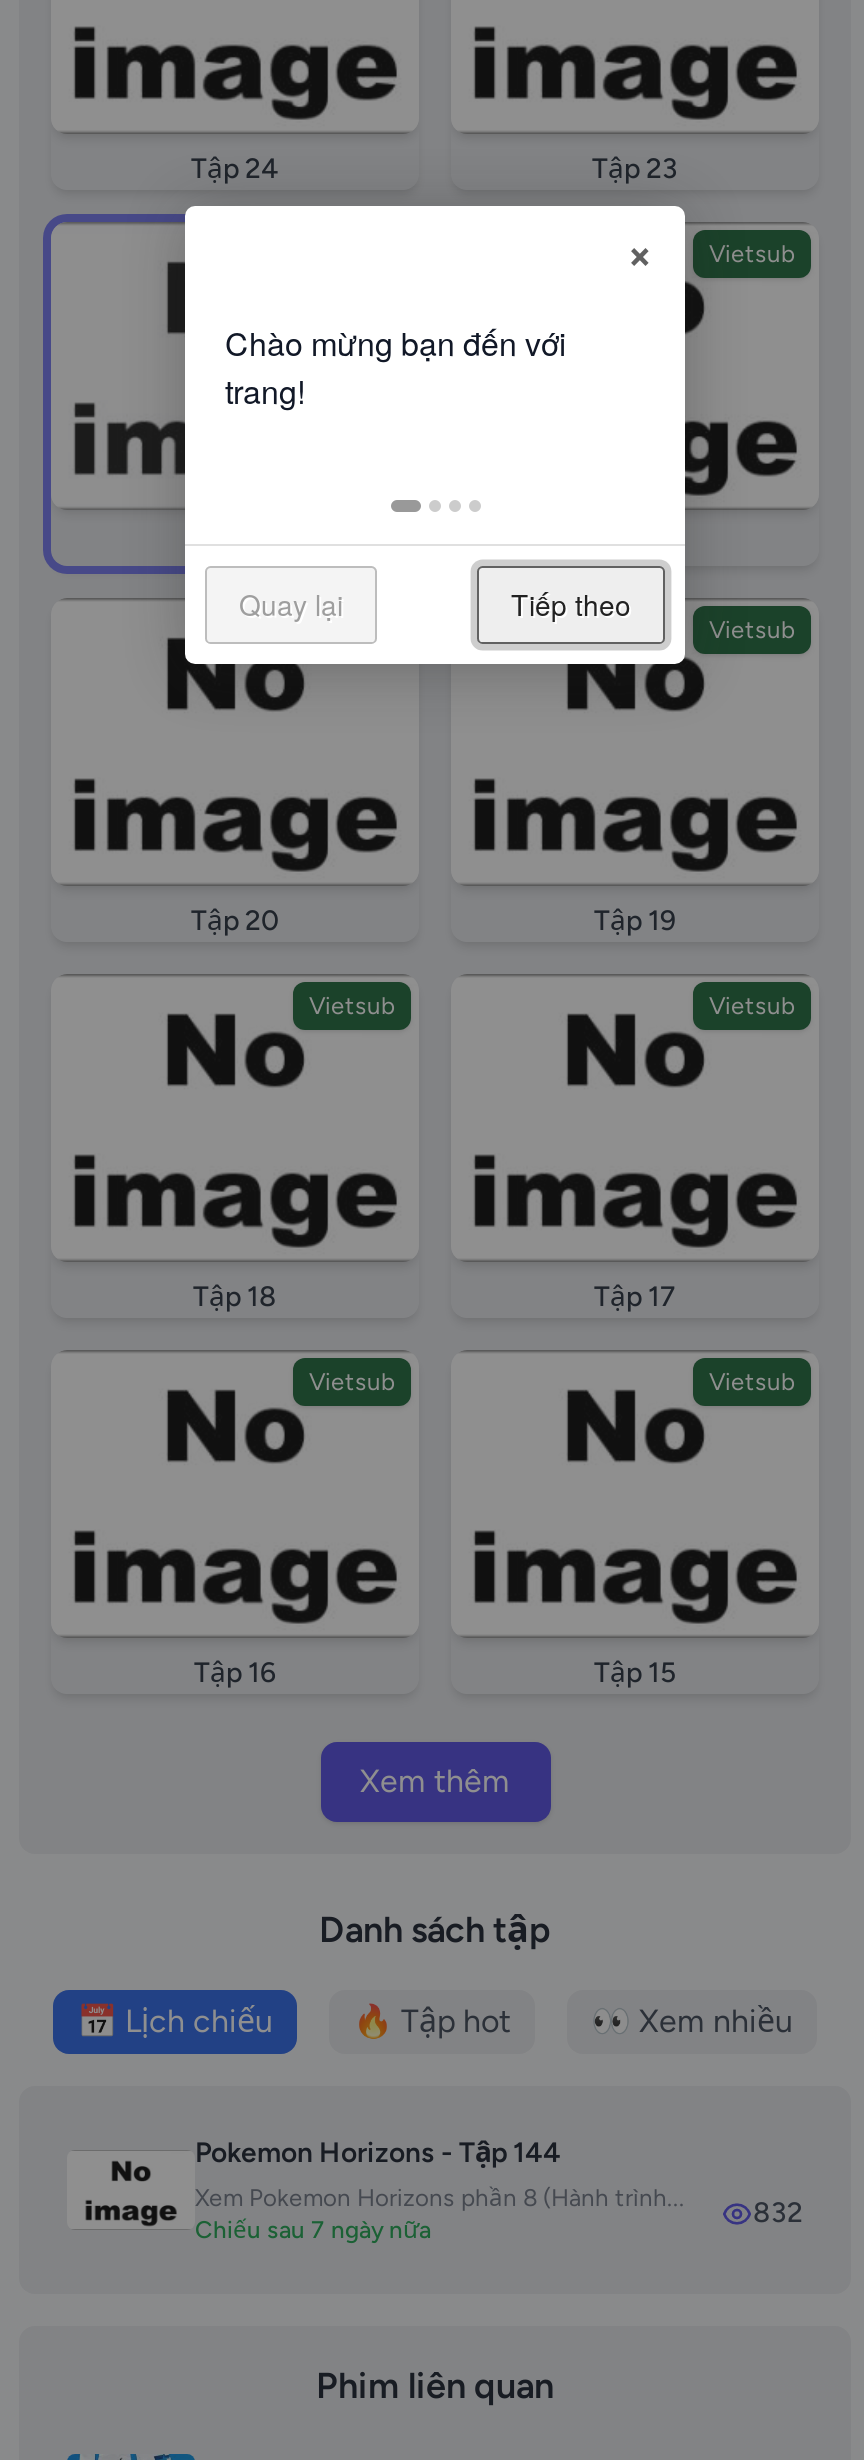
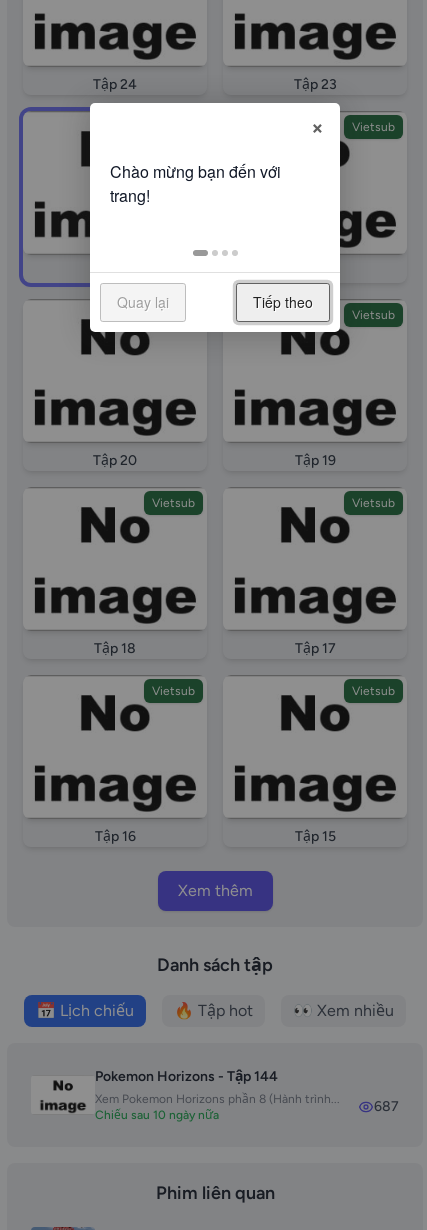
[753,2196,803,2230] 832 -> [374,1098,399,1115] 687
[195,2216,431,2244] Chiếu sau 7 ngày nữa -> [95,1108,219,1122] Chiếu sau 10 ngày nữa

